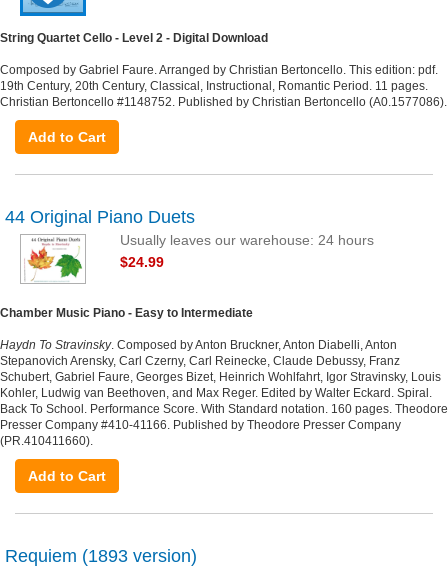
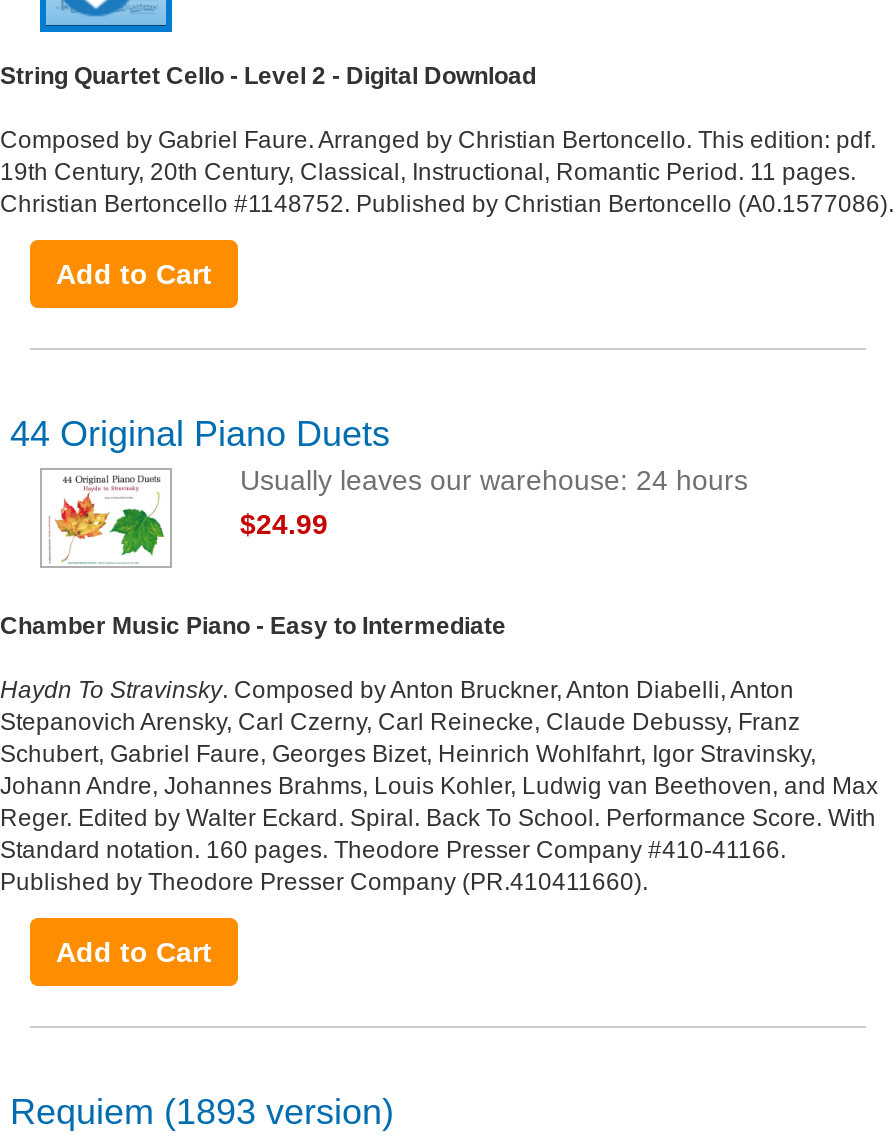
[0,370,448,448] Schubert, Gabriel Faure, Georges Bizet, Heinrich Wohlfahrt, Igor Stravinsky, Louis | Kohler, Ludwig van Beethoven, and Max Reger. Edited by Walter Eckard. Spiral. | Back To School. Performance Score. With Standard notation. 160 pages. Theodore | Presser Company #410-41166. Published by Theodore Presser Company | (PR.410411660). -> [0,740,878,896] Schubert, Gabriel Faure, Georges Bizet, Heinrich Wohlfahrt, Igor Stravinsky, | Johann Andre, Johannes Brahms, Louis Kohler, Ludwig van Beethoven, and Max | Reger. Edited by Walter Eckard. Spiral. Back To School. Performance Score. With | Standard notation. 160 pages. Theodore Presser Company #410-41166. | Published by Theodore Presser Company (PR.410411660).

